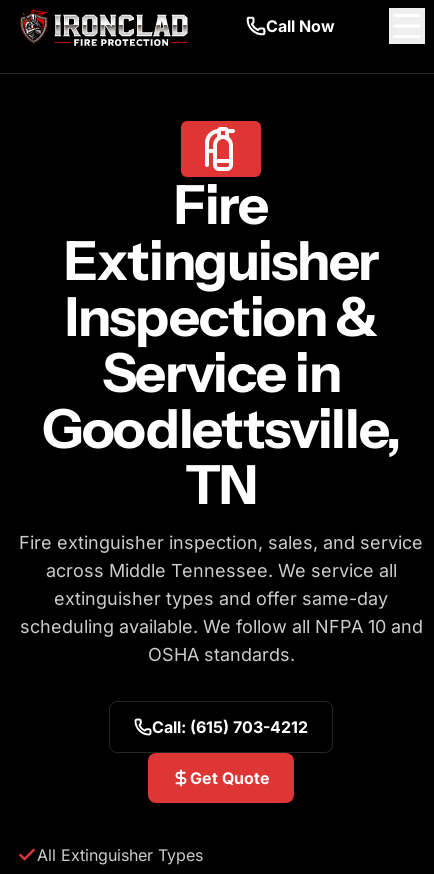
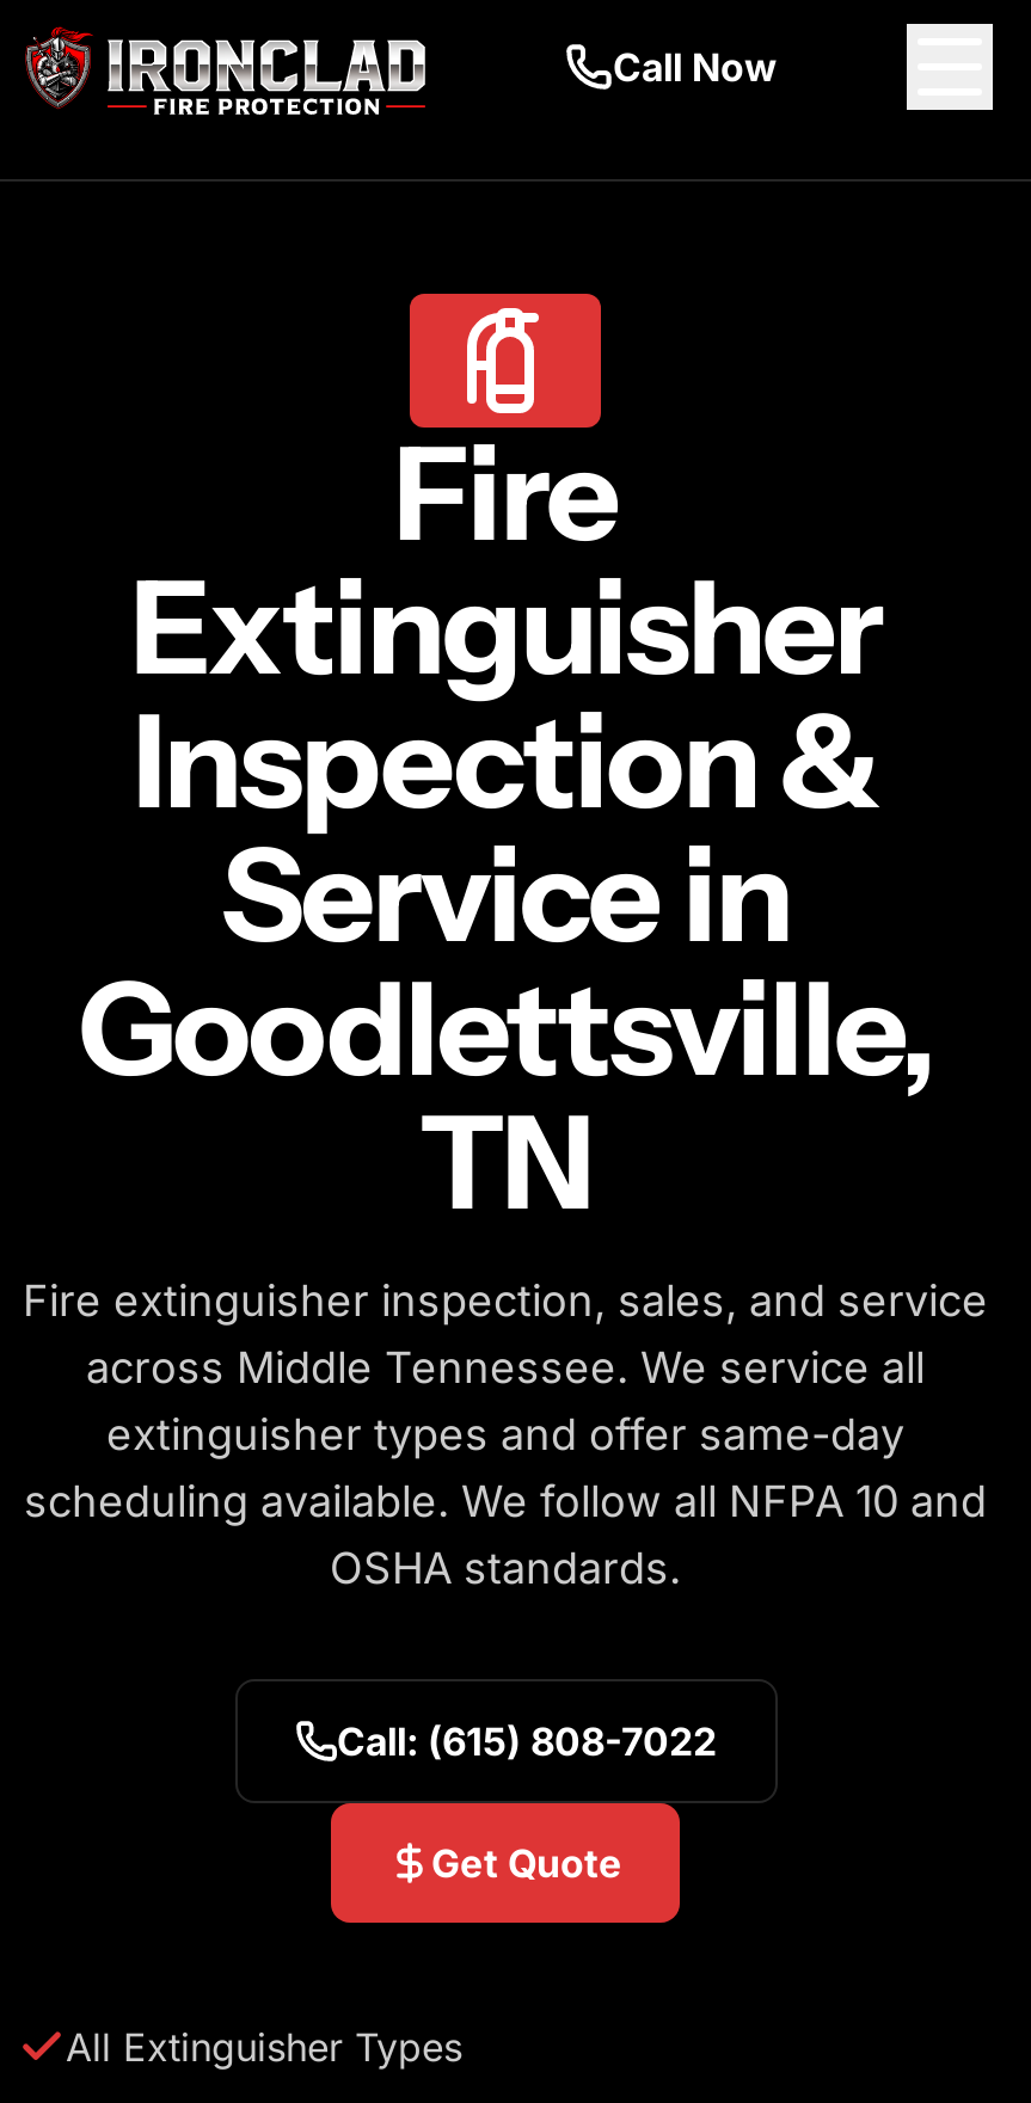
[152,717,308,737] Call: (615) 703-4212 -> [337,1718,717,1766] Call: (615) 808-7022

